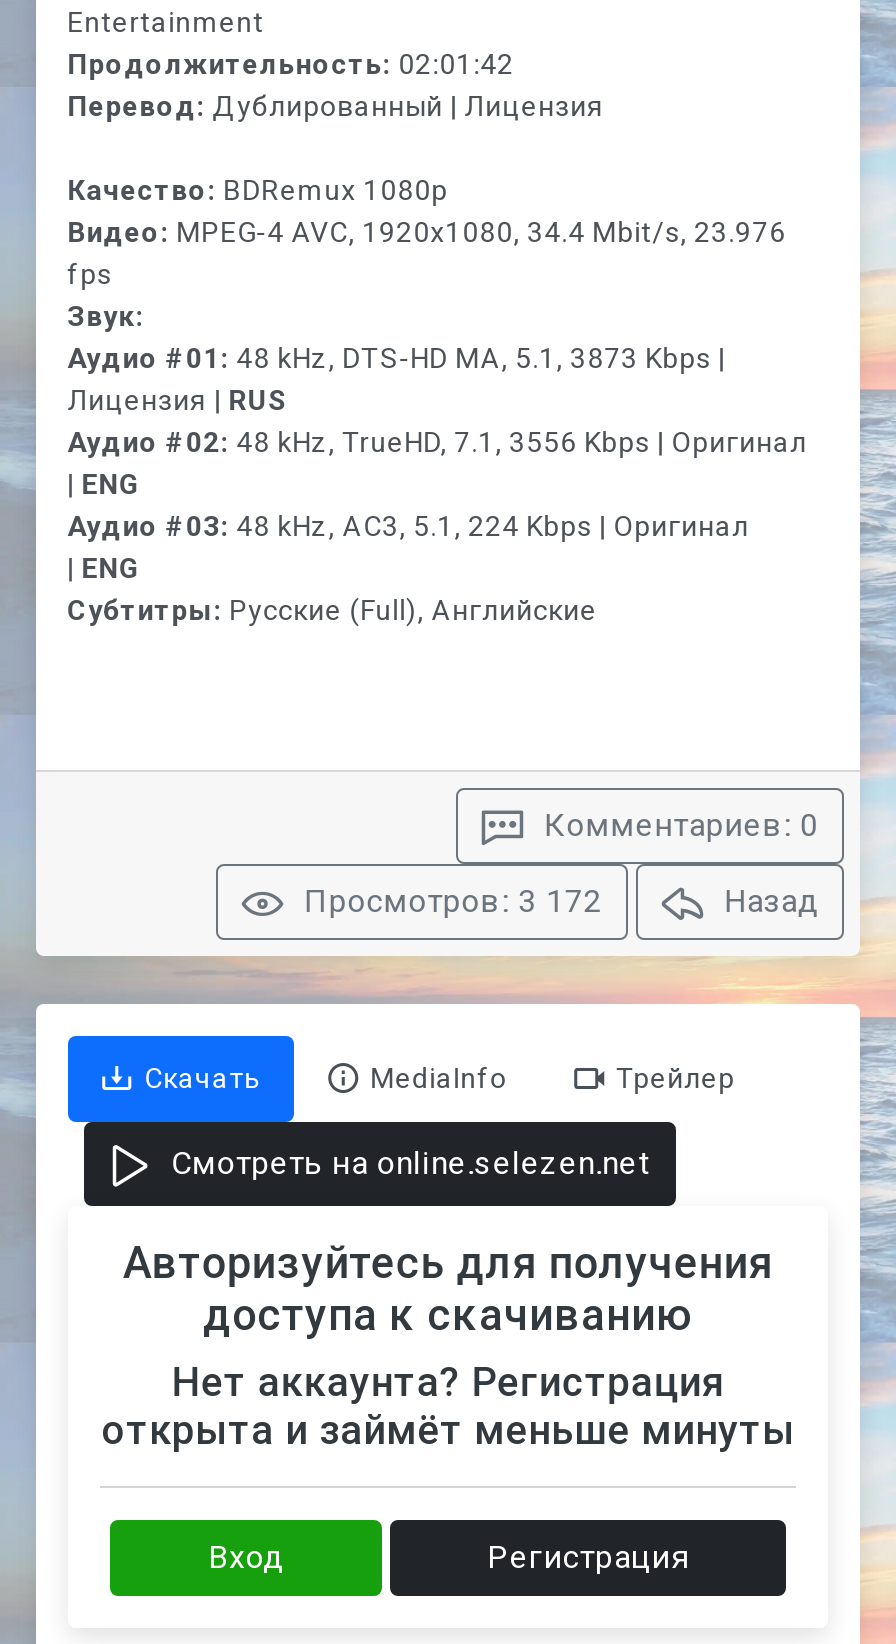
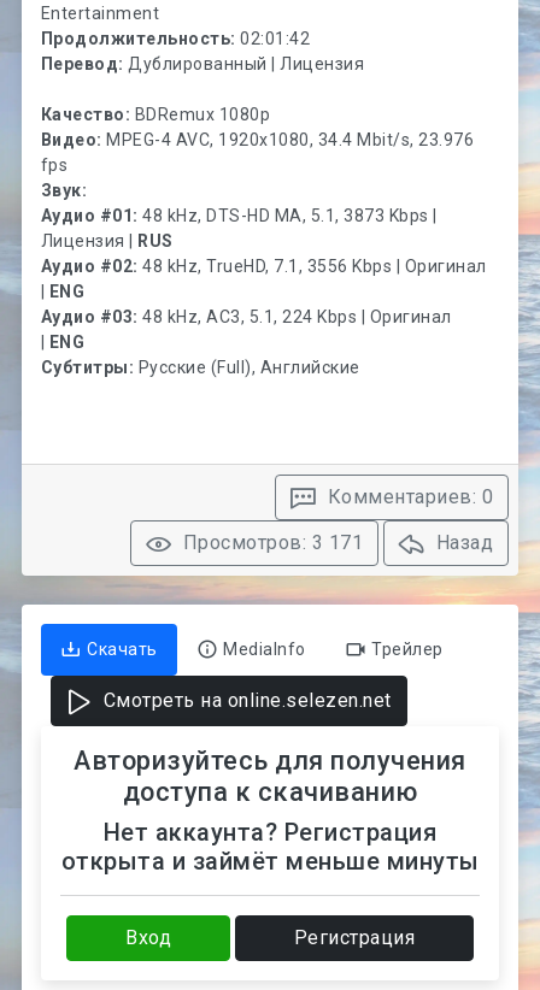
[295,883,603,921] Просмотров: 3 172 -> [178,532,363,554] Просмотров: 3 171

